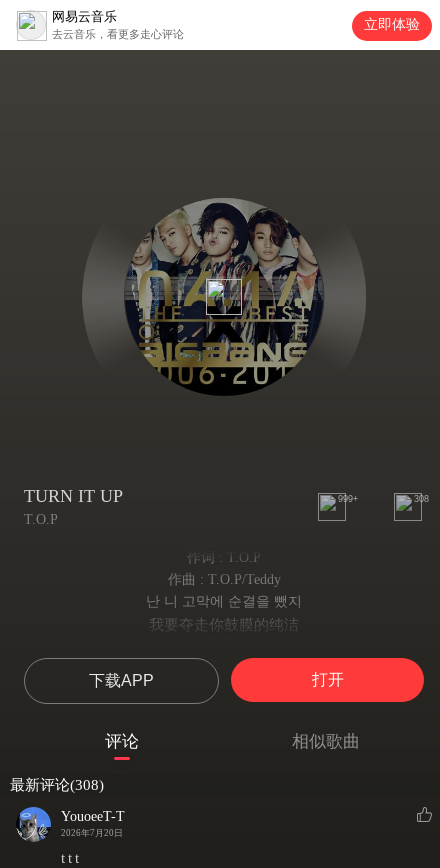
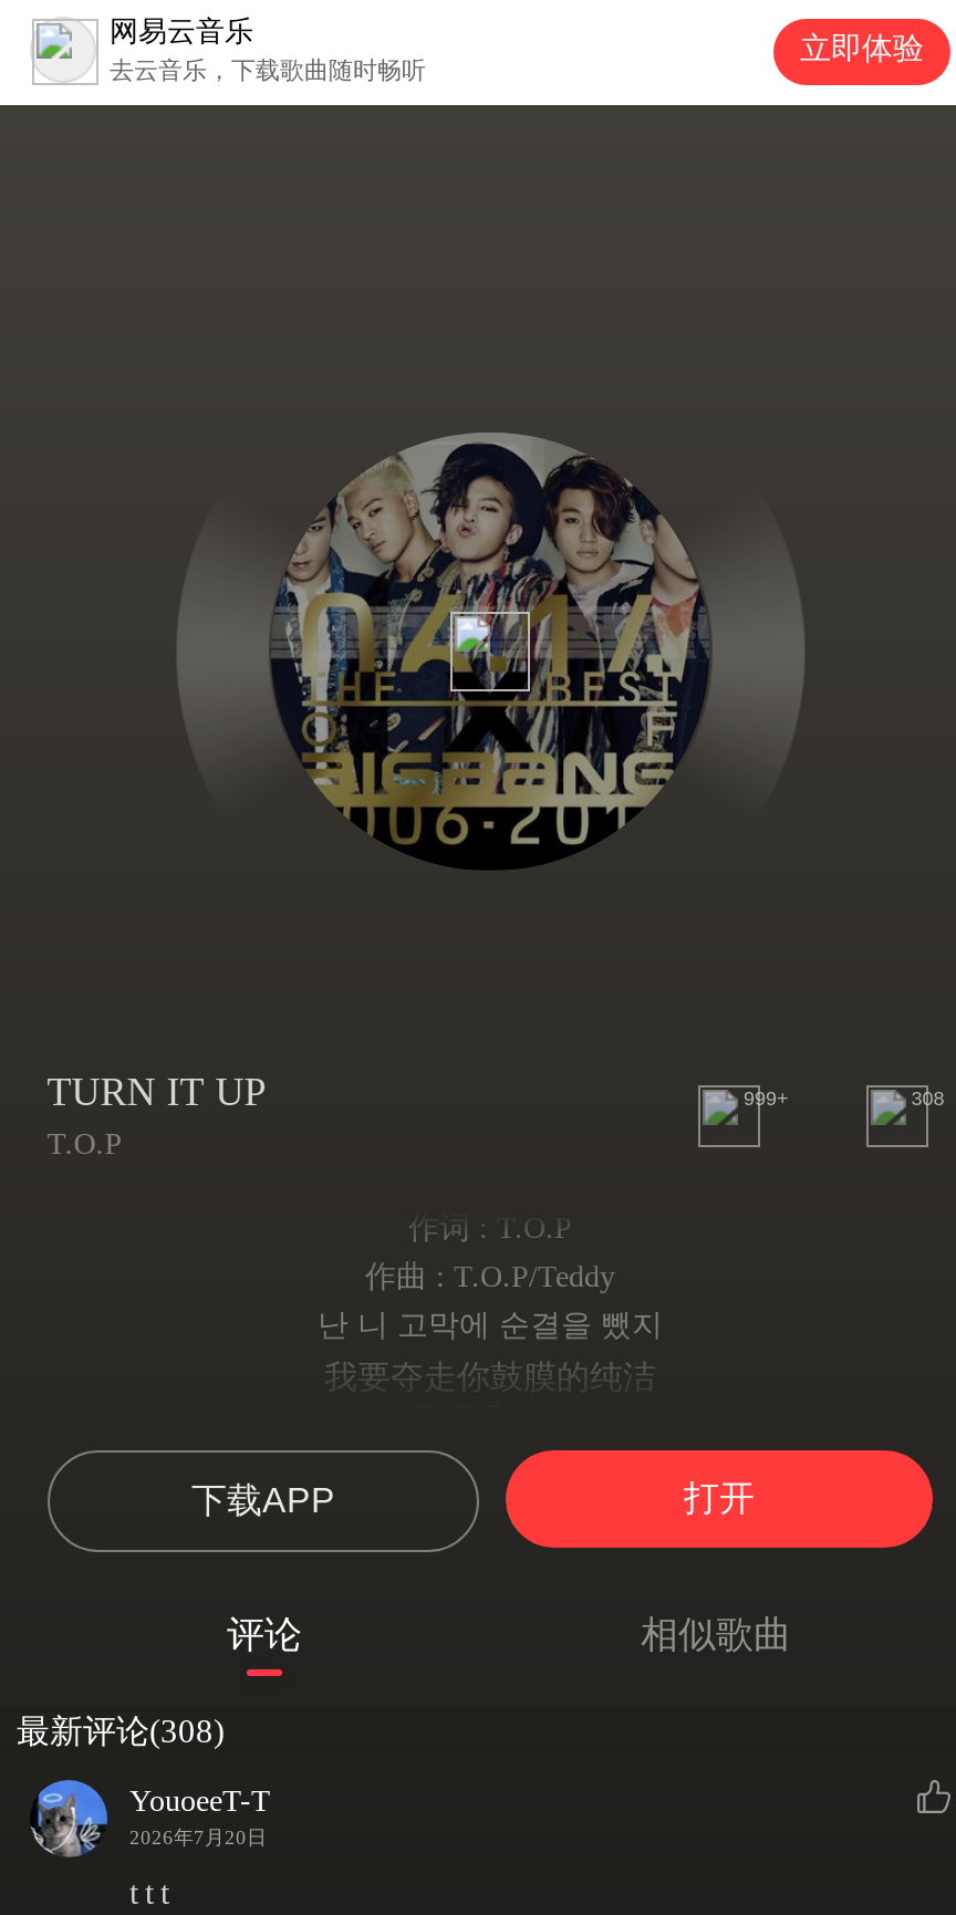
[52,28,184,40] 去云音乐，看更多走心评论 -> [110,56,426,83] 去云音乐，下载歌曲随时畅听

